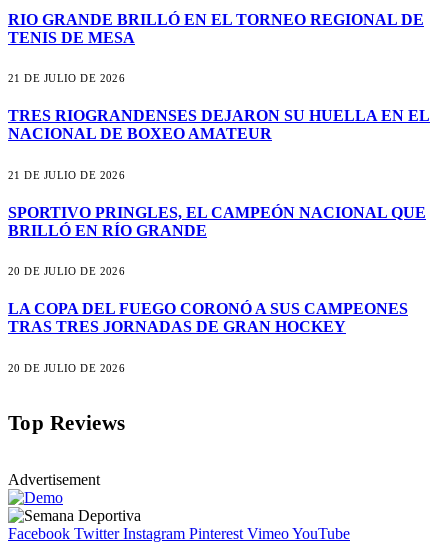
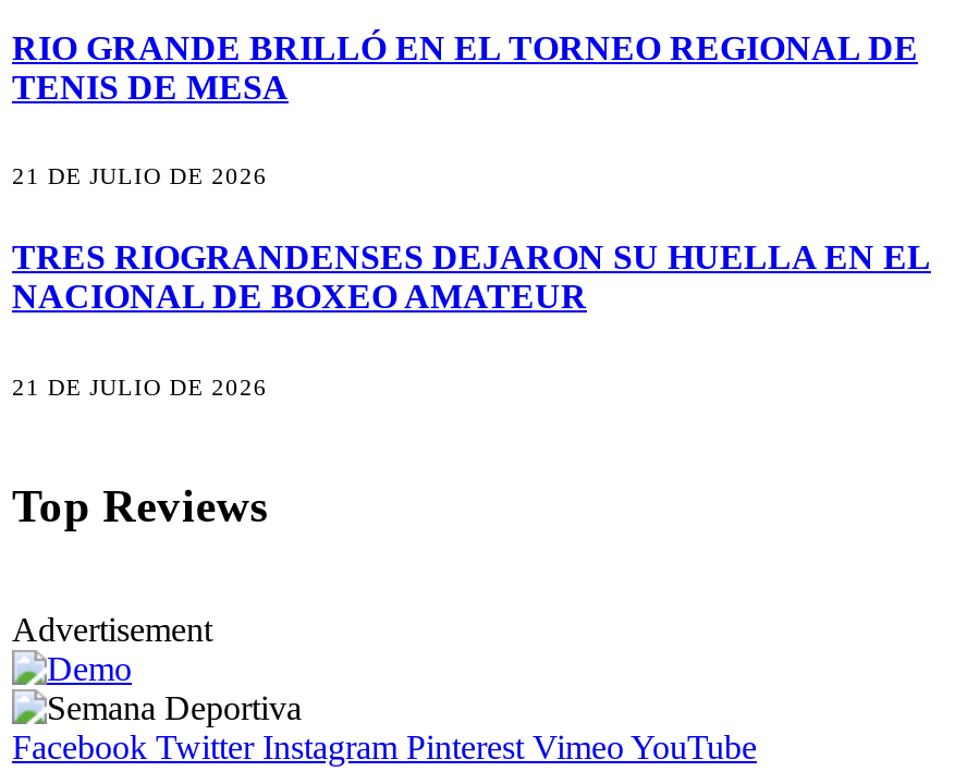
[8,204,426,374] SPORTIVO PRINGLES, EL CAMPEÓN NACIONAL QUE | BRILLÓ EN RÍO GRANDE | 20 DE JULIO DE 2026 | LA COPA DEL FUEGO CORONÓ A SUS CAMPEONES | TRAS TRES JORNADAS DE GRAN HOCKEY | 20 DE JULIO DE 2026 -> none

